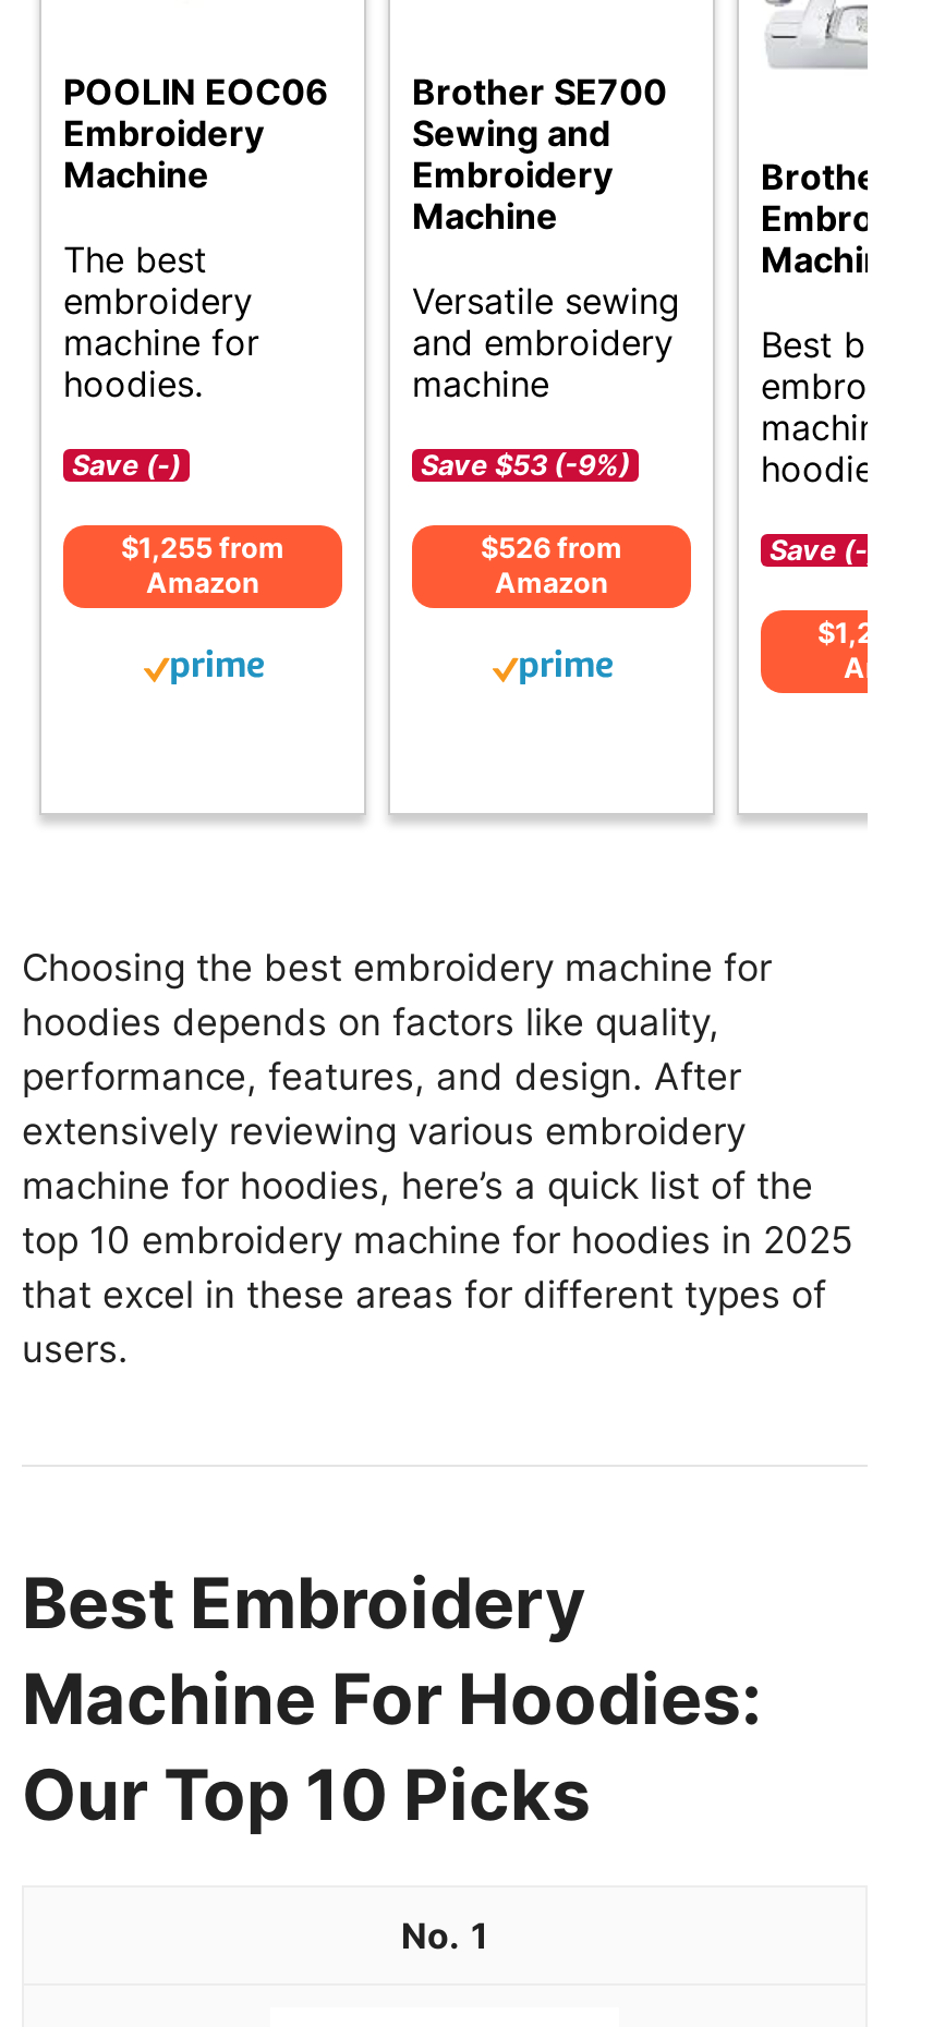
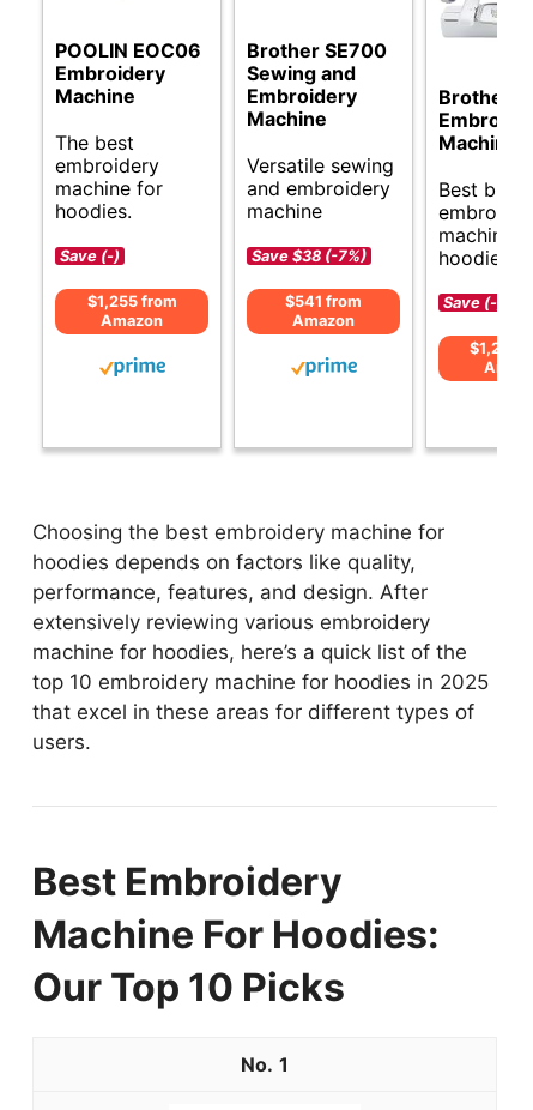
[421,448,630,481] Save $53 (-9%) -> [252,246,367,264] Save $38 (-7%)
[481,531,622,564] $526 from -> [285,292,362,310] $541 from

